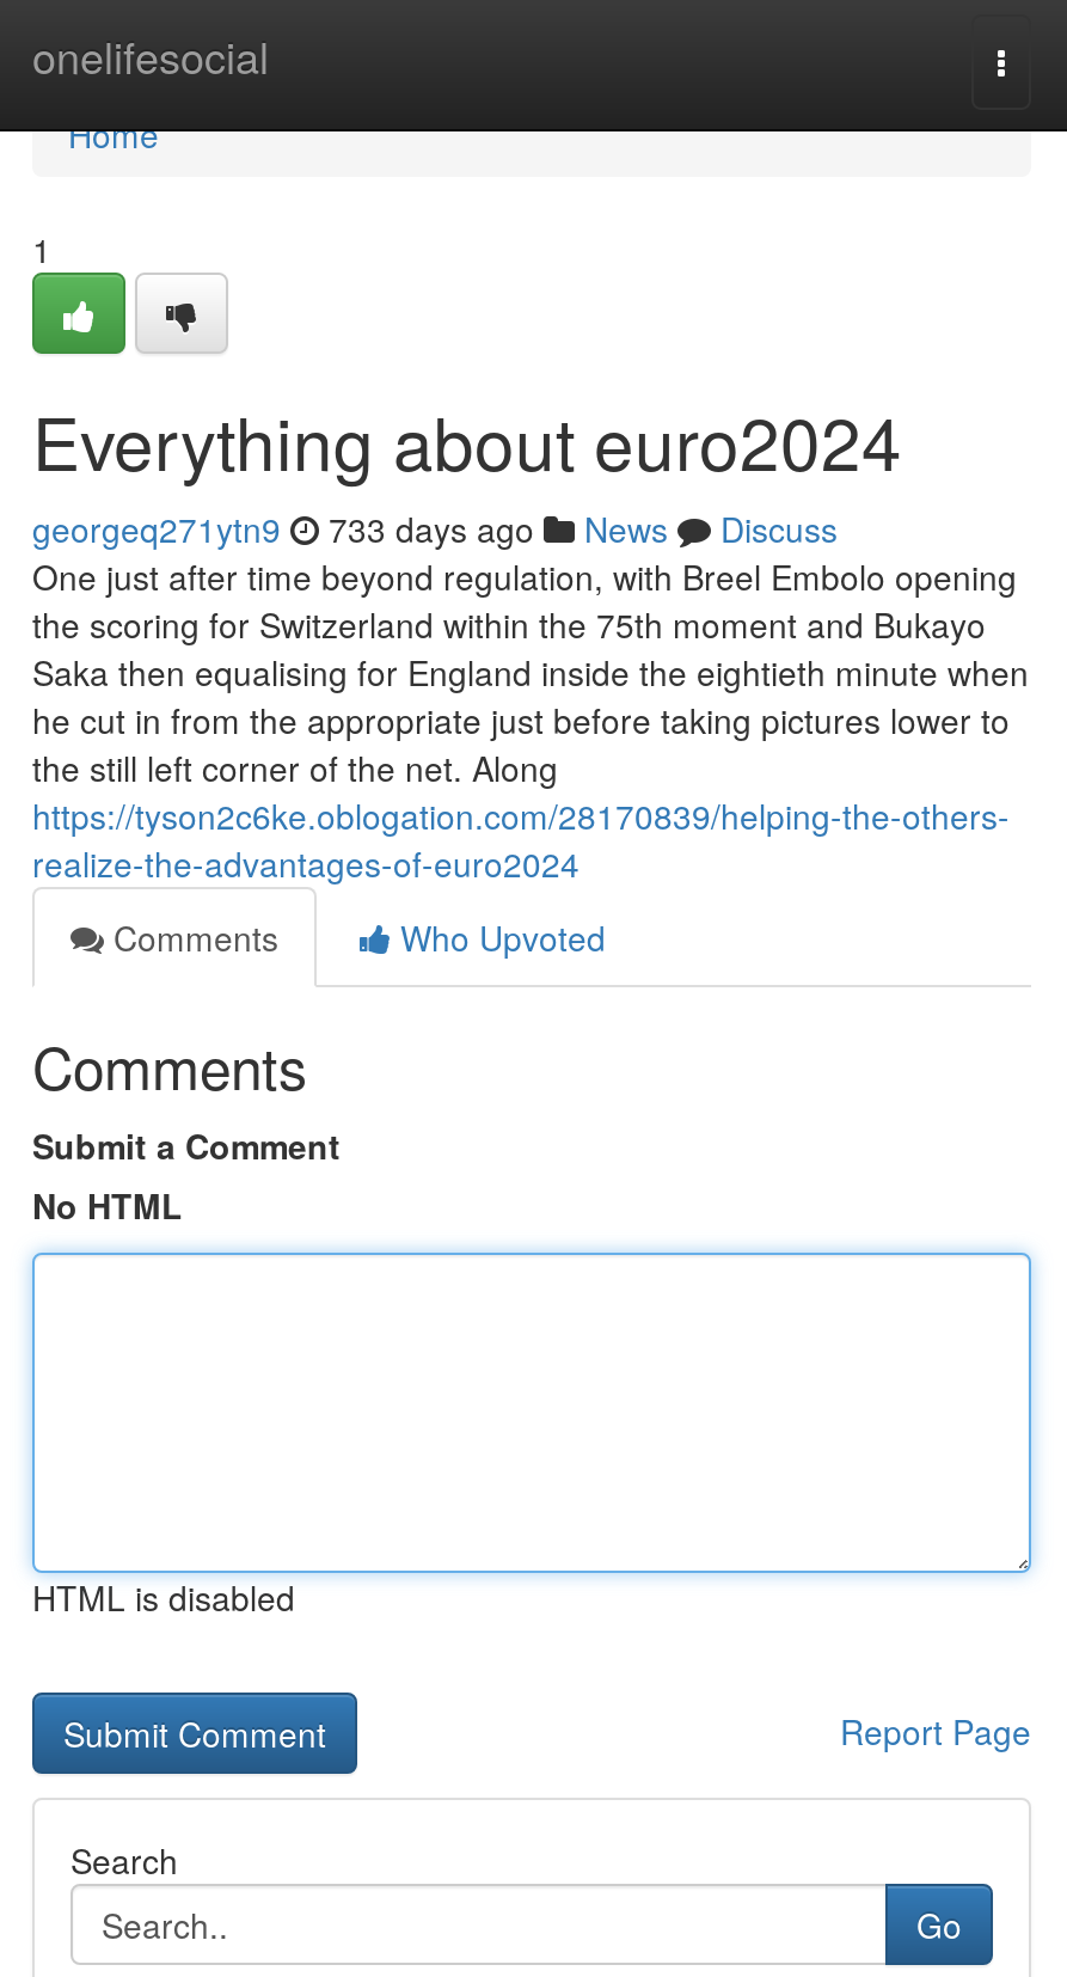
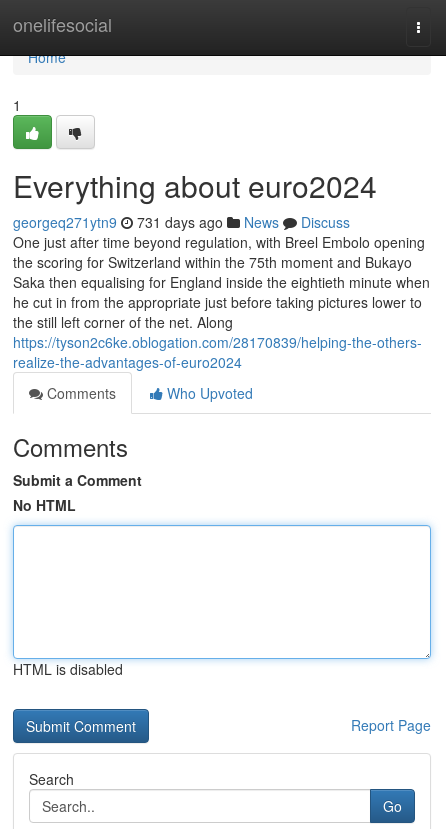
[32,504,838,552] georgeq271ytn9 733 days ago News Discuss -> [13,212,350,232] georgeq271ytn9 731 days ago News Discuss

